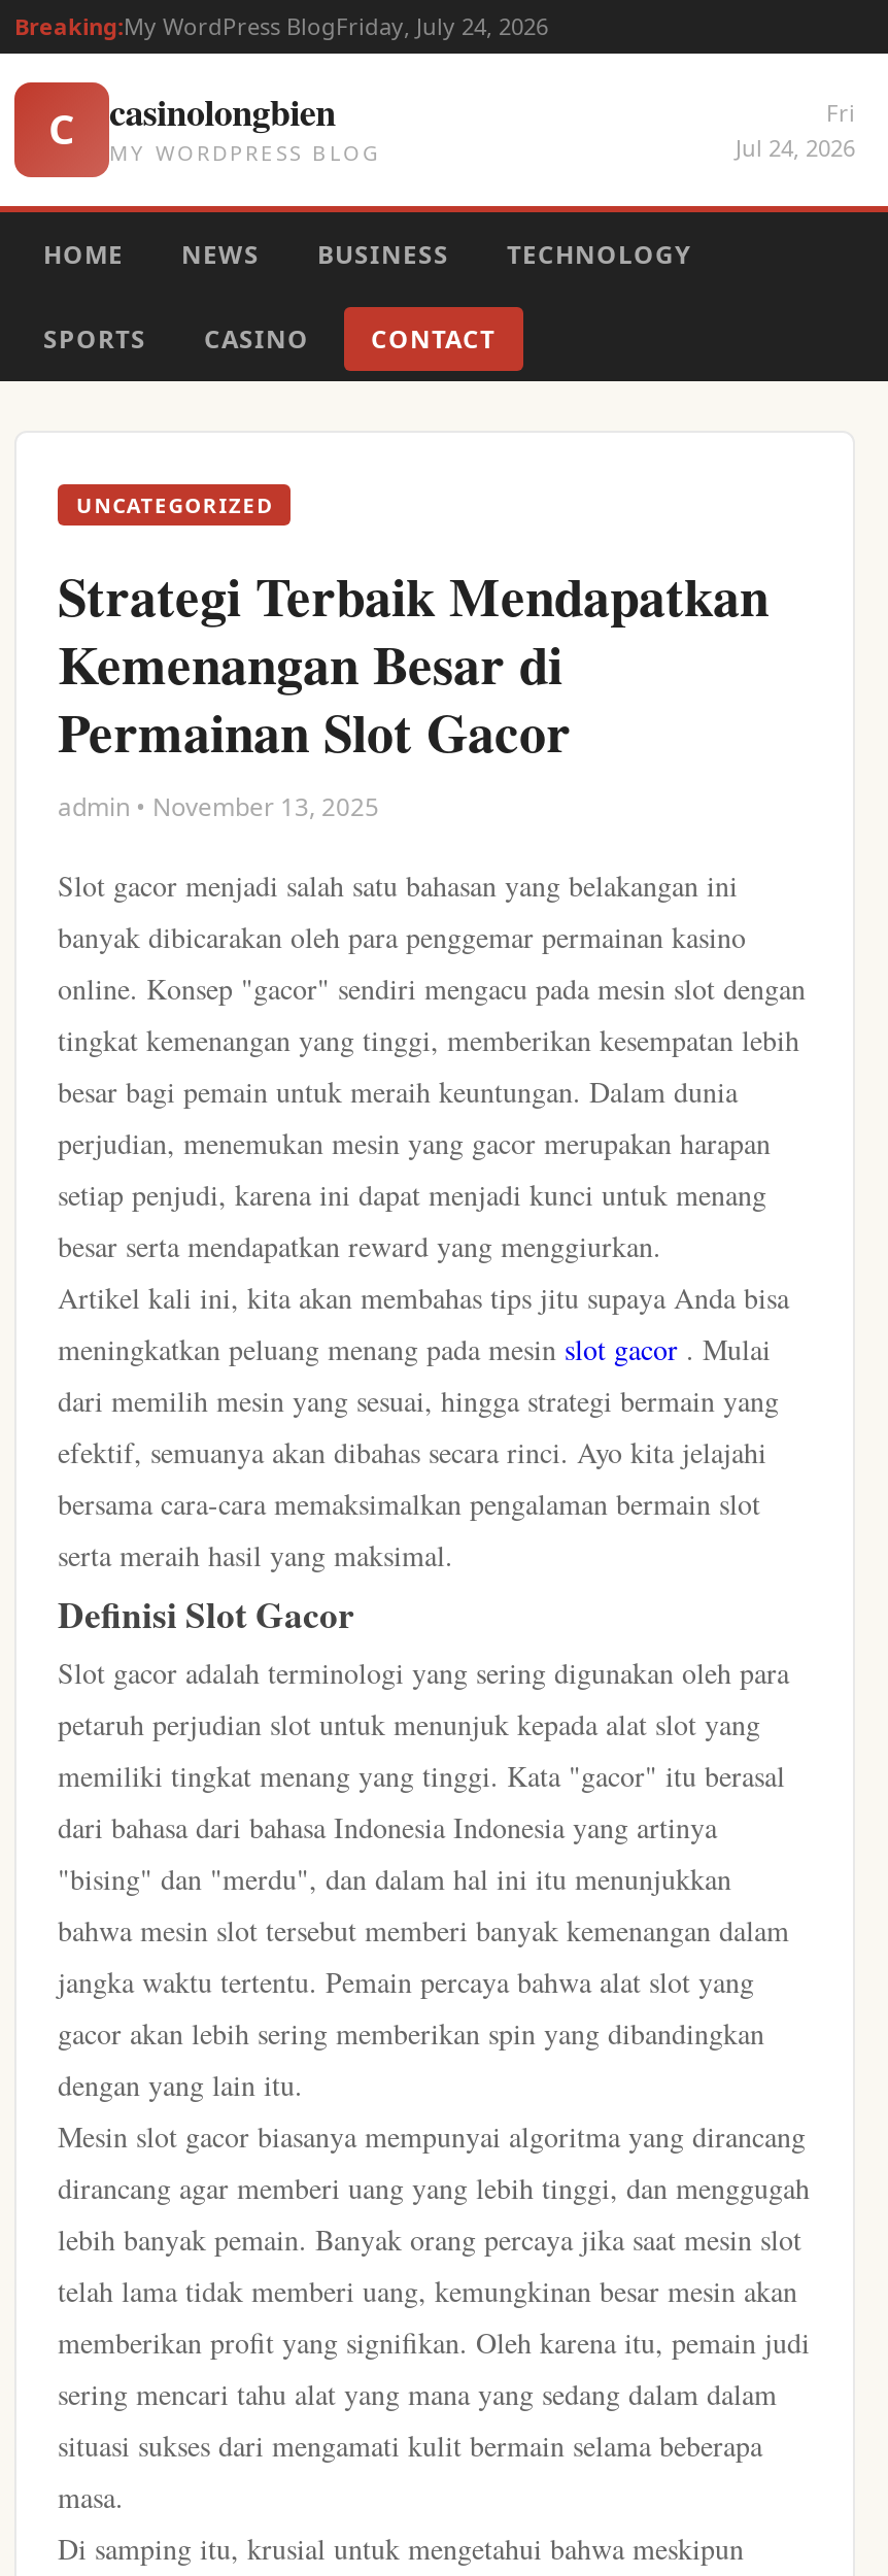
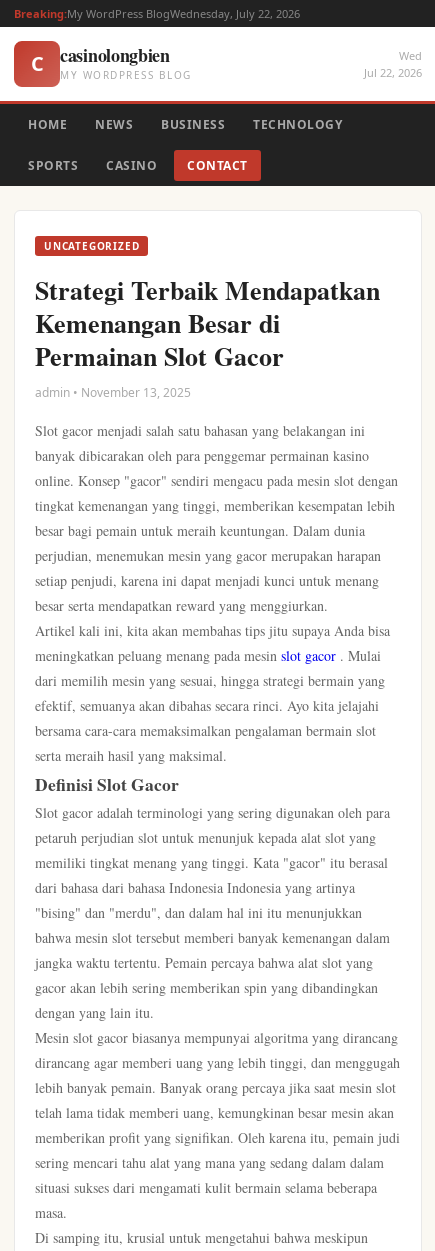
[14,10,548,41] Breaking:My WordPress BlogFriday, July 24, 2026 -> [14,6,300,21] Breaking:My WordPress BlogWednesday, July 22, 2026
[736,97,855,163] Fri | Jul 24, 2026 -> [364,48,422,80] Wed | Jul 22, 2026

